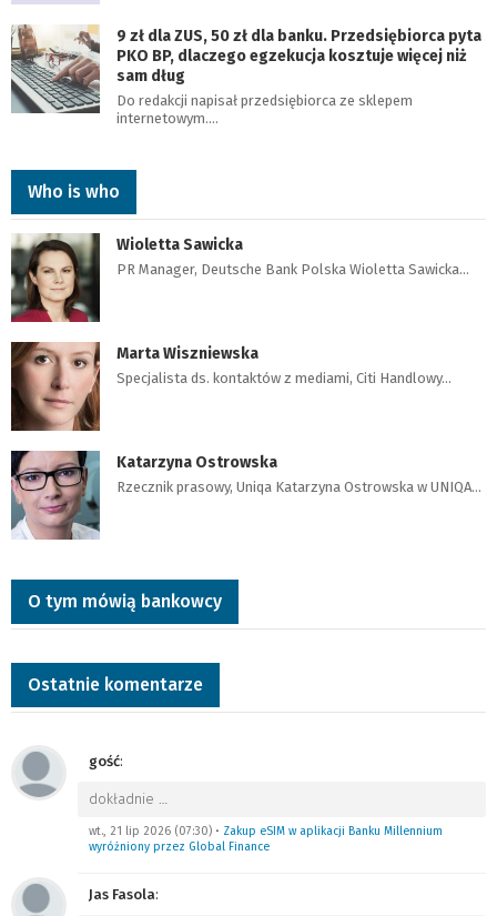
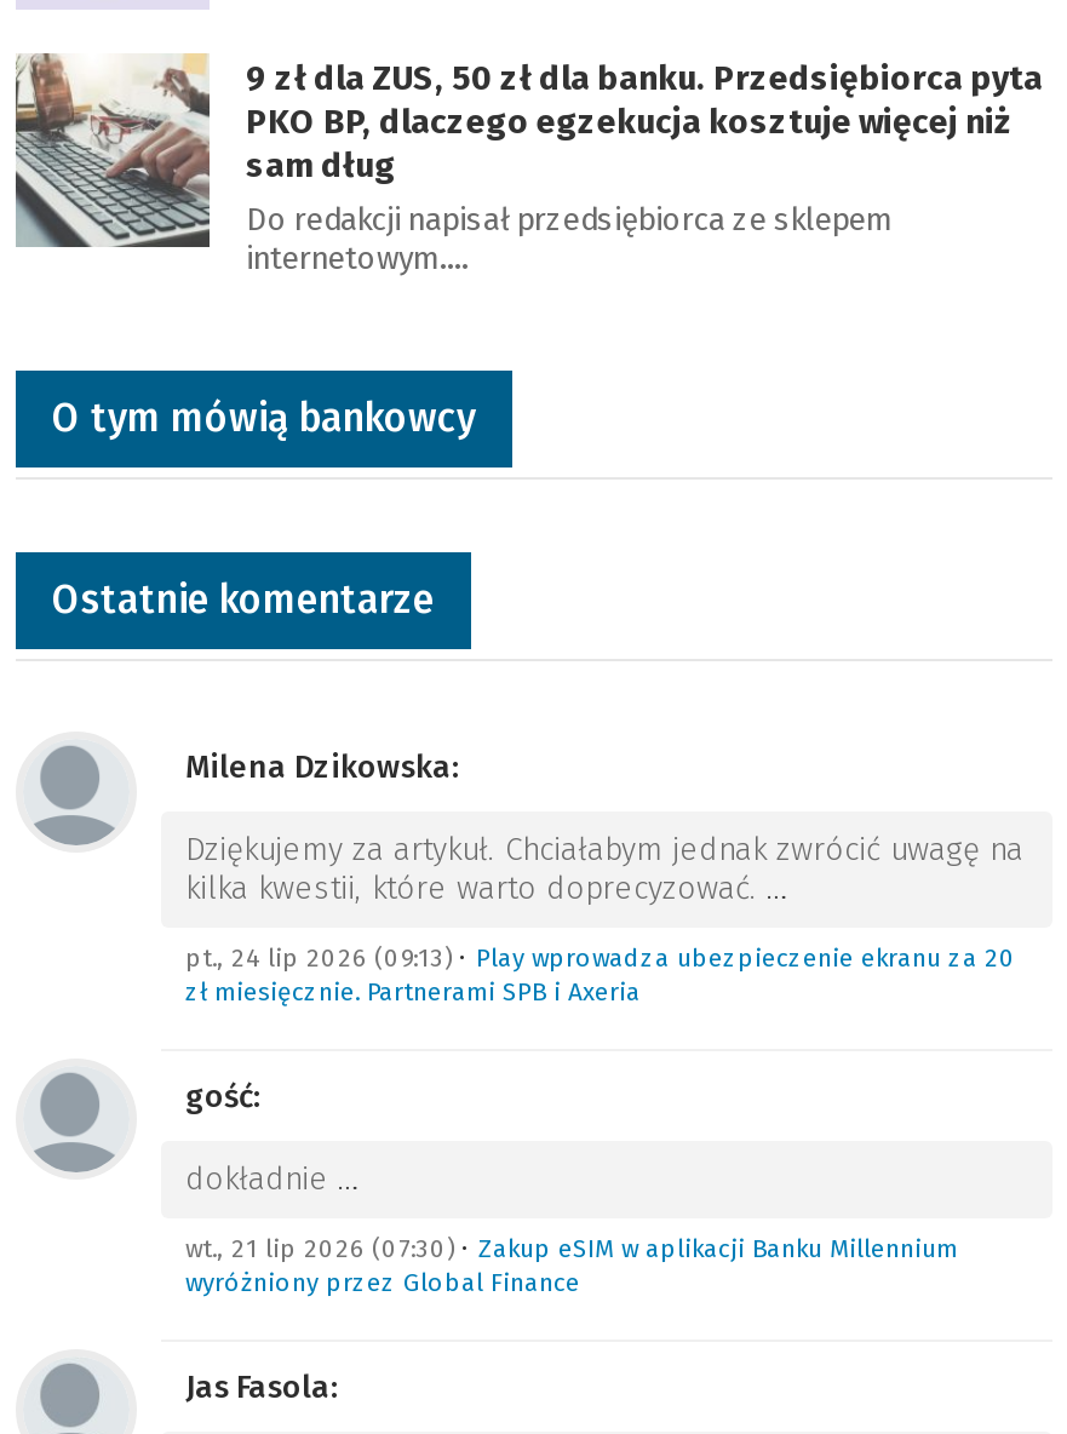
[10,181,469,323] [image] | Who is who | Wioletta Sawicka | PR Manager, Deutsche Bank Polska Wioletta Sawicka… -> none
[10,341,452,432] [image] | Marta Wiszniewska | Specjalista ds. kontaktów z mediami, Citi Handlowy… -> none
[10,450,481,541] [image] | Katarzyna Ostrowska | Rzecznik prasowy, Uniqa Katarzyna Ostrowska w UNIQA… -> none
moved [28,591,222,695] -> [52,395,476,623]: O tym mówią bankowcy | Ostatnie komentarze
none -> [185,748,1023,1008] Milena Dzikowska: | Dziękujemy za artykuł. Chciałabym jednak zwrócić uwagę na | kilka kwestii, które warto doprecyzować. … | pt., 24 lip 2026 (09:13) • Play wprowadza ubezpieczenie ekranu za 20 | zł miesięcznie. Partnerami SPB i Axeria

